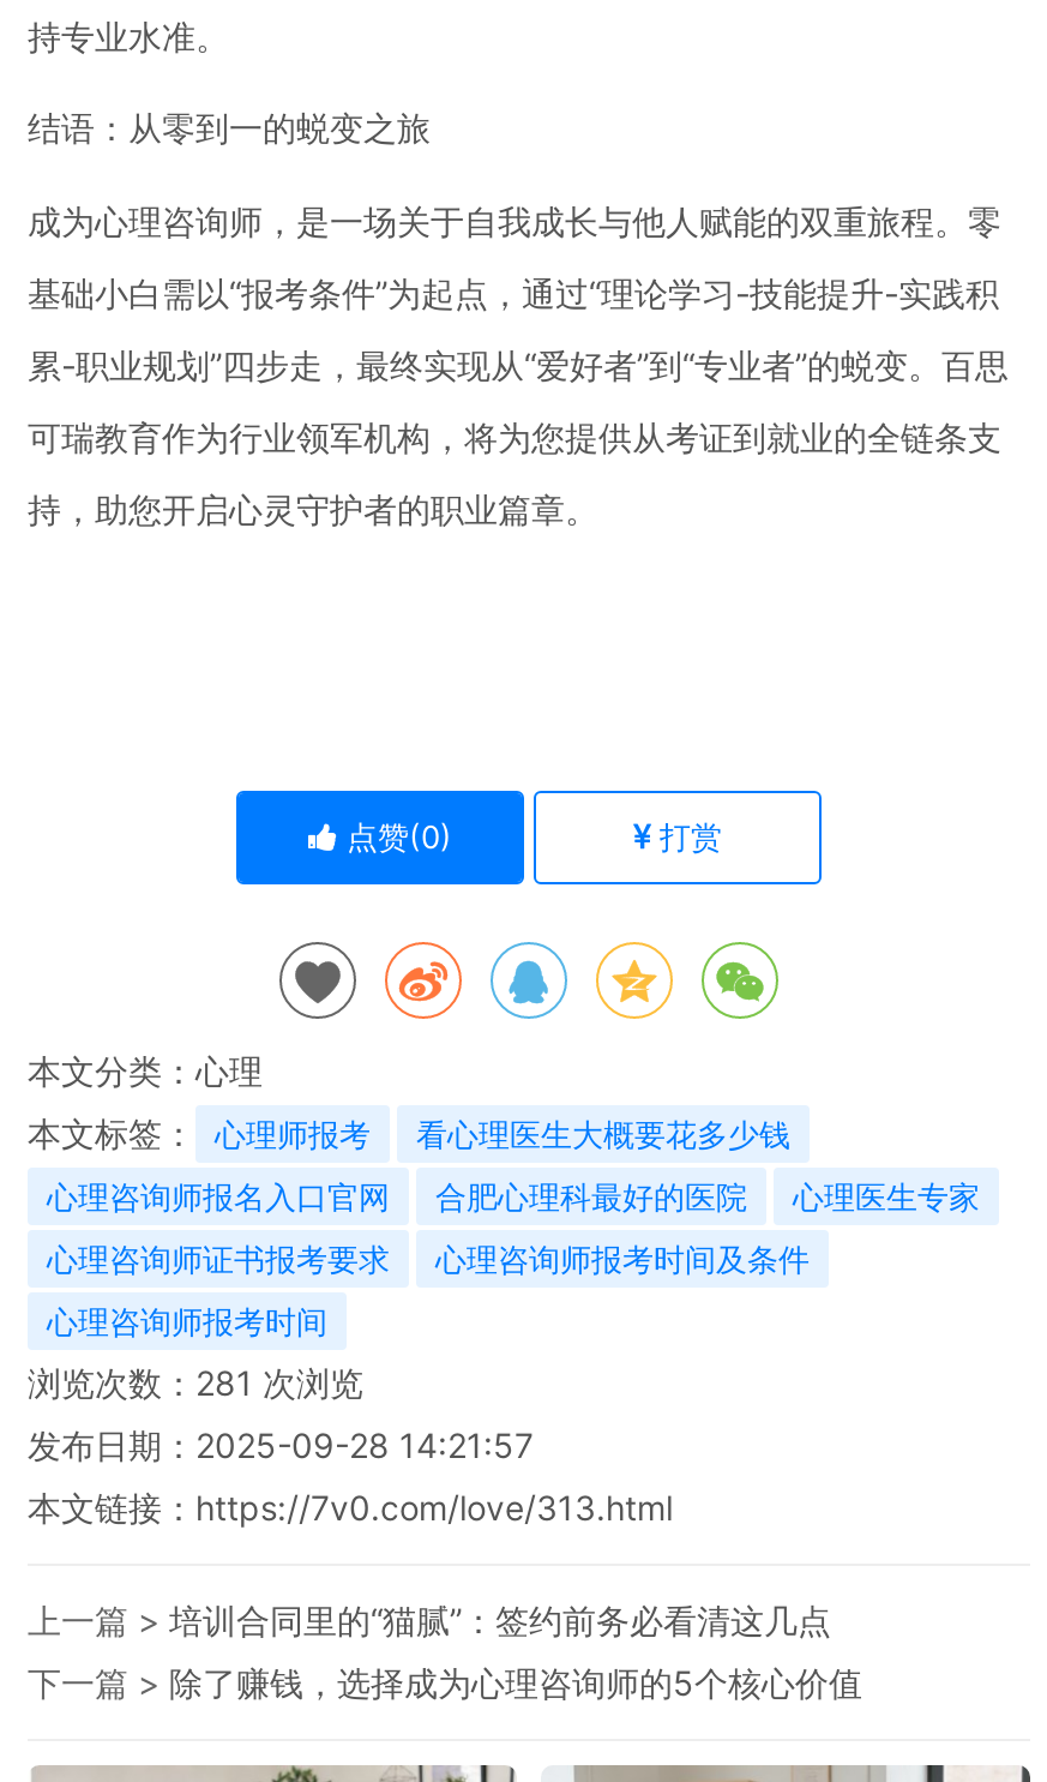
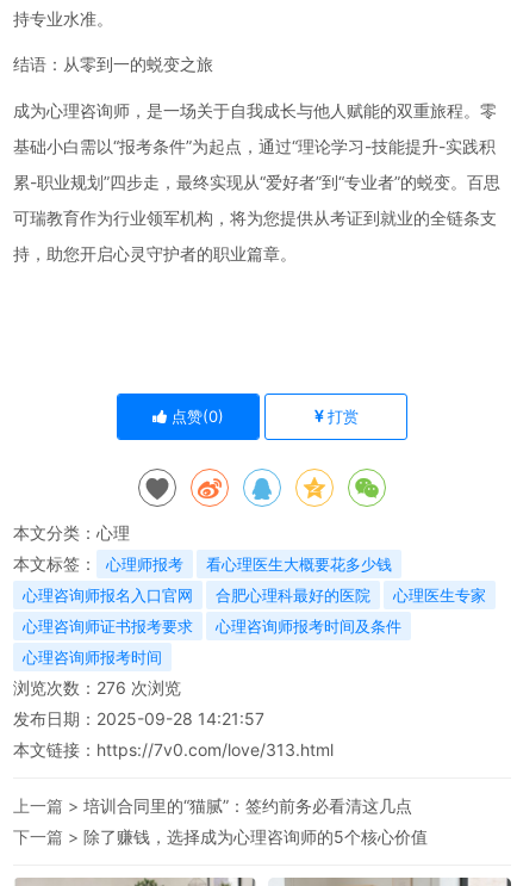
[28,1361,363,1402] 浏览次数：281次浏览 -> [13,677,181,697] 浏览次数：276次浏览

